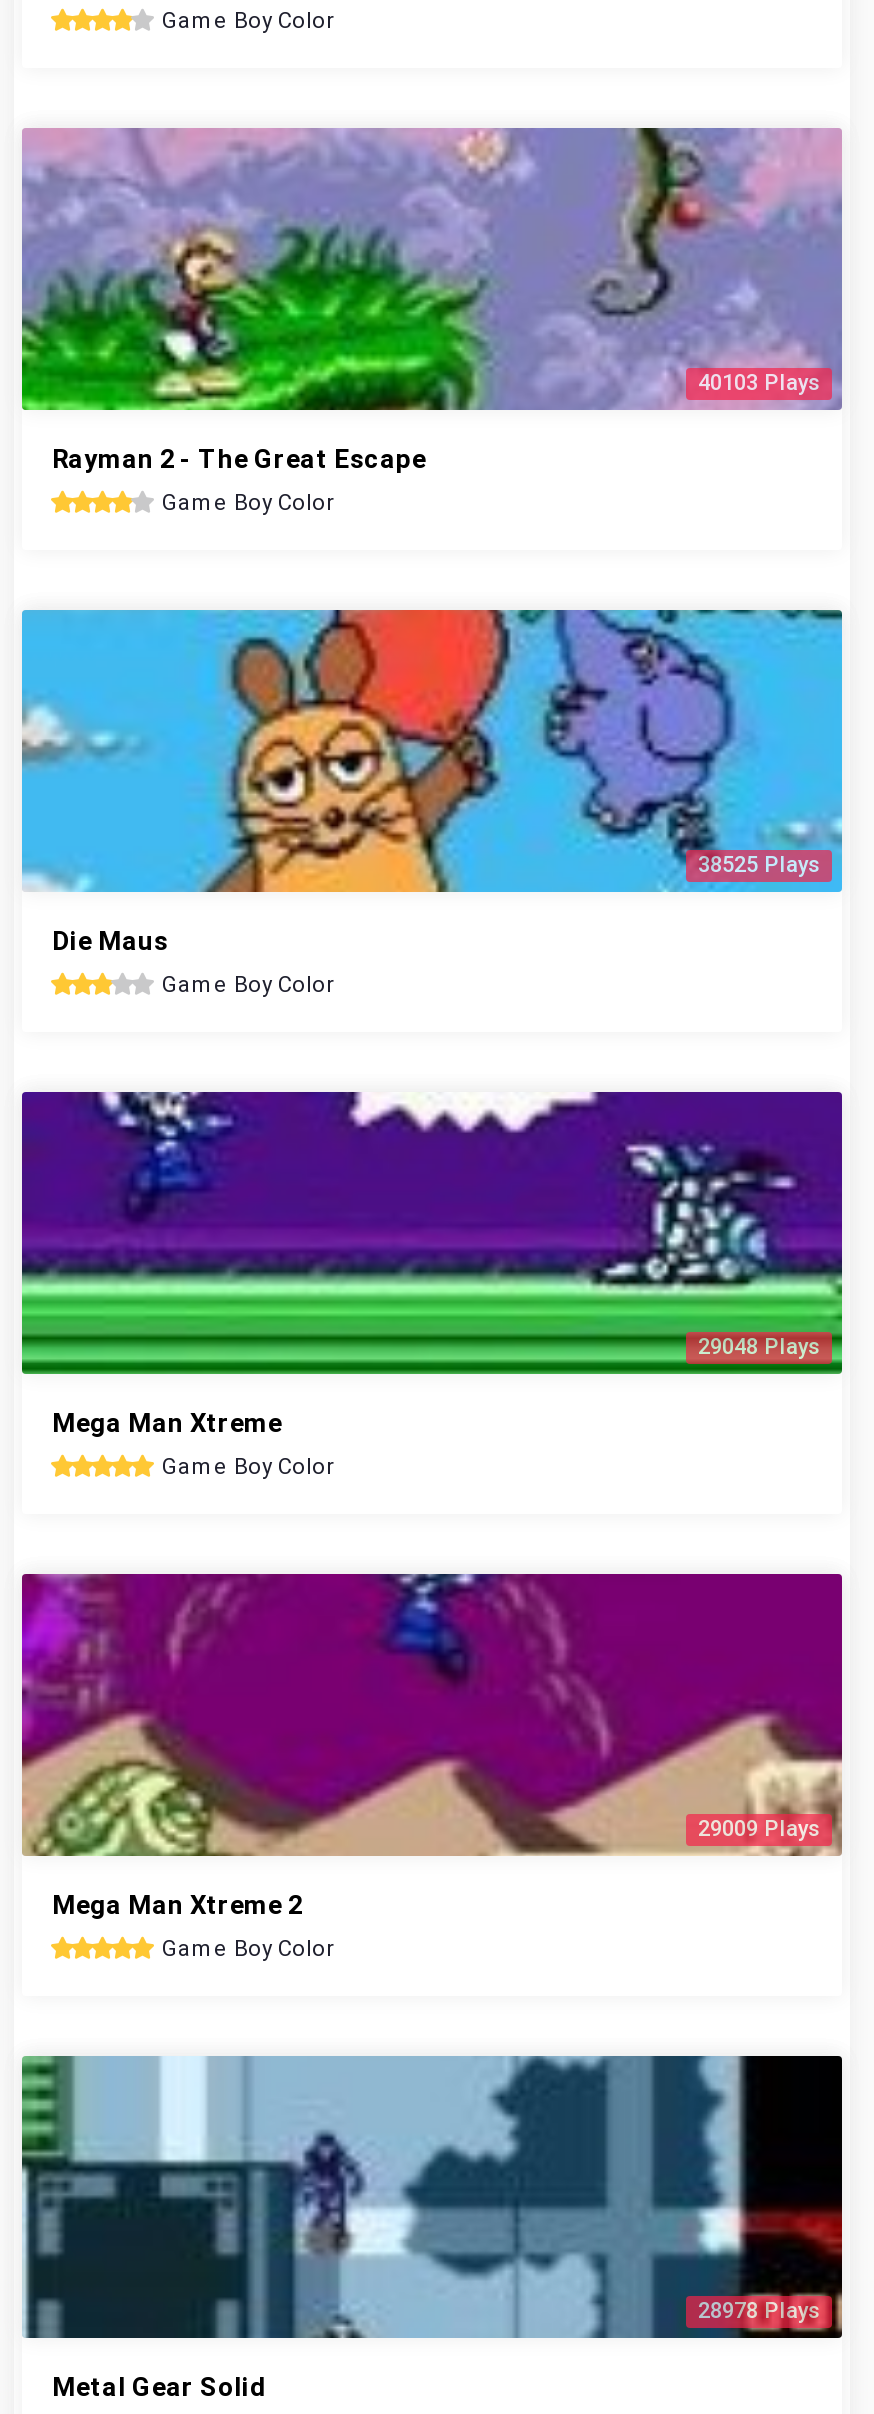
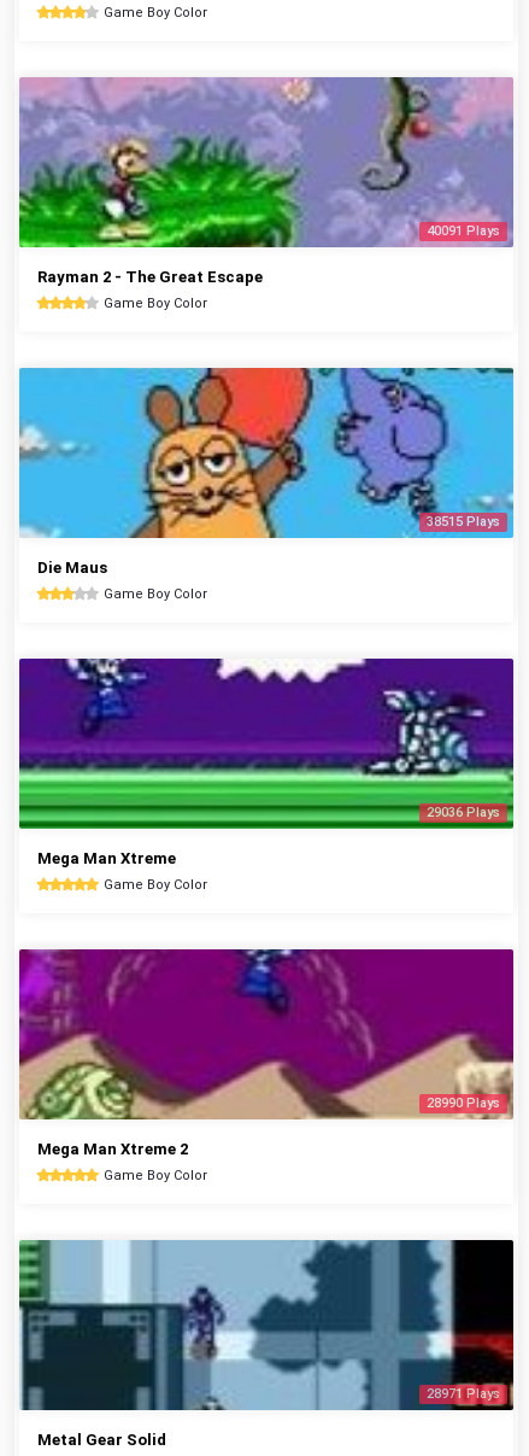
[698,370,820,396] 40103 Plays -> [427,223,500,239] 40091 Plays
[698,852,820,878] 38525 Plays -> [427,514,500,530] 38515 Plays
[698,1334,820,1360] 29048 Plays -> [427,805,500,820] 29036 Plays
[698,1816,820,1842] 29009 Plays -> [427,1095,500,1111] 28990 Plays
[698,2298,820,2324] 28978 Plays -> [427,1386,500,1402] 28971 Plays

